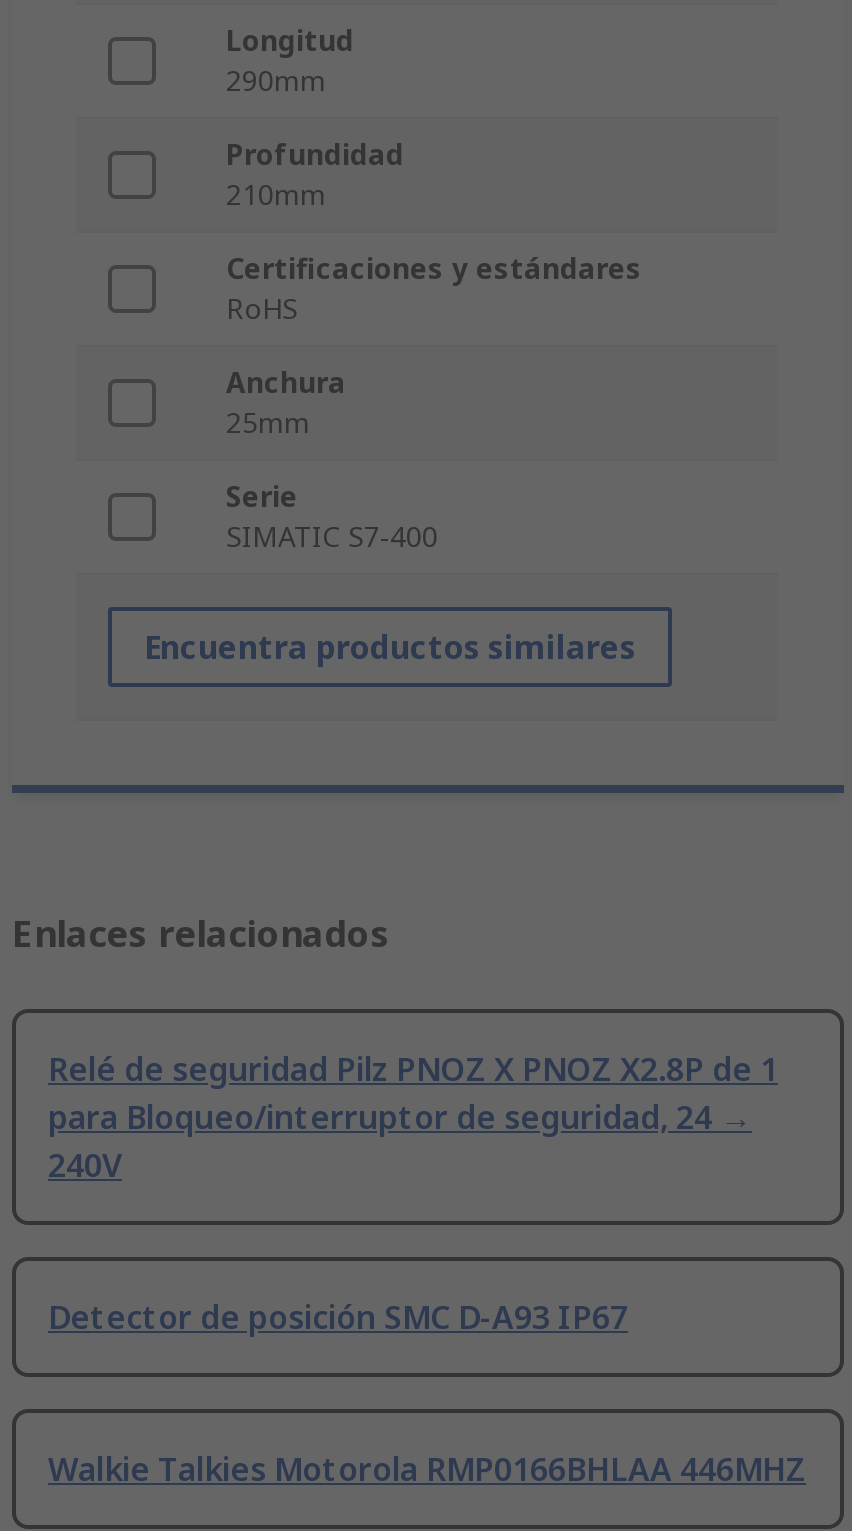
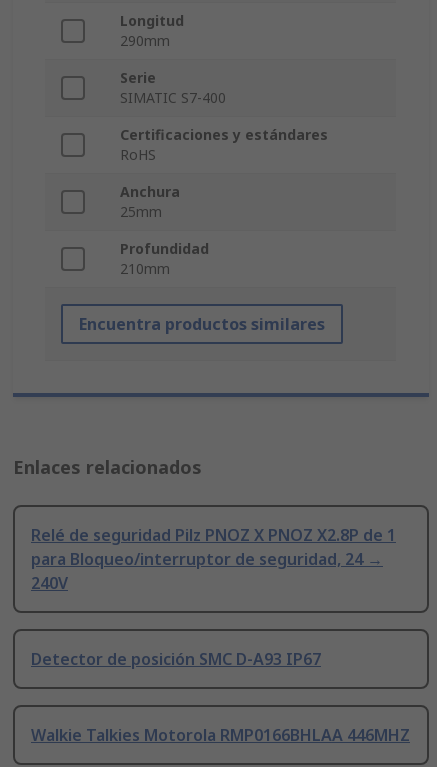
moved [226,136,404,214] -> [120,239,209,278]: Profundidad | 210mm
moved [226,478,438,556] -> [120,68,226,107]: Serie | SIMATIC S7-400

